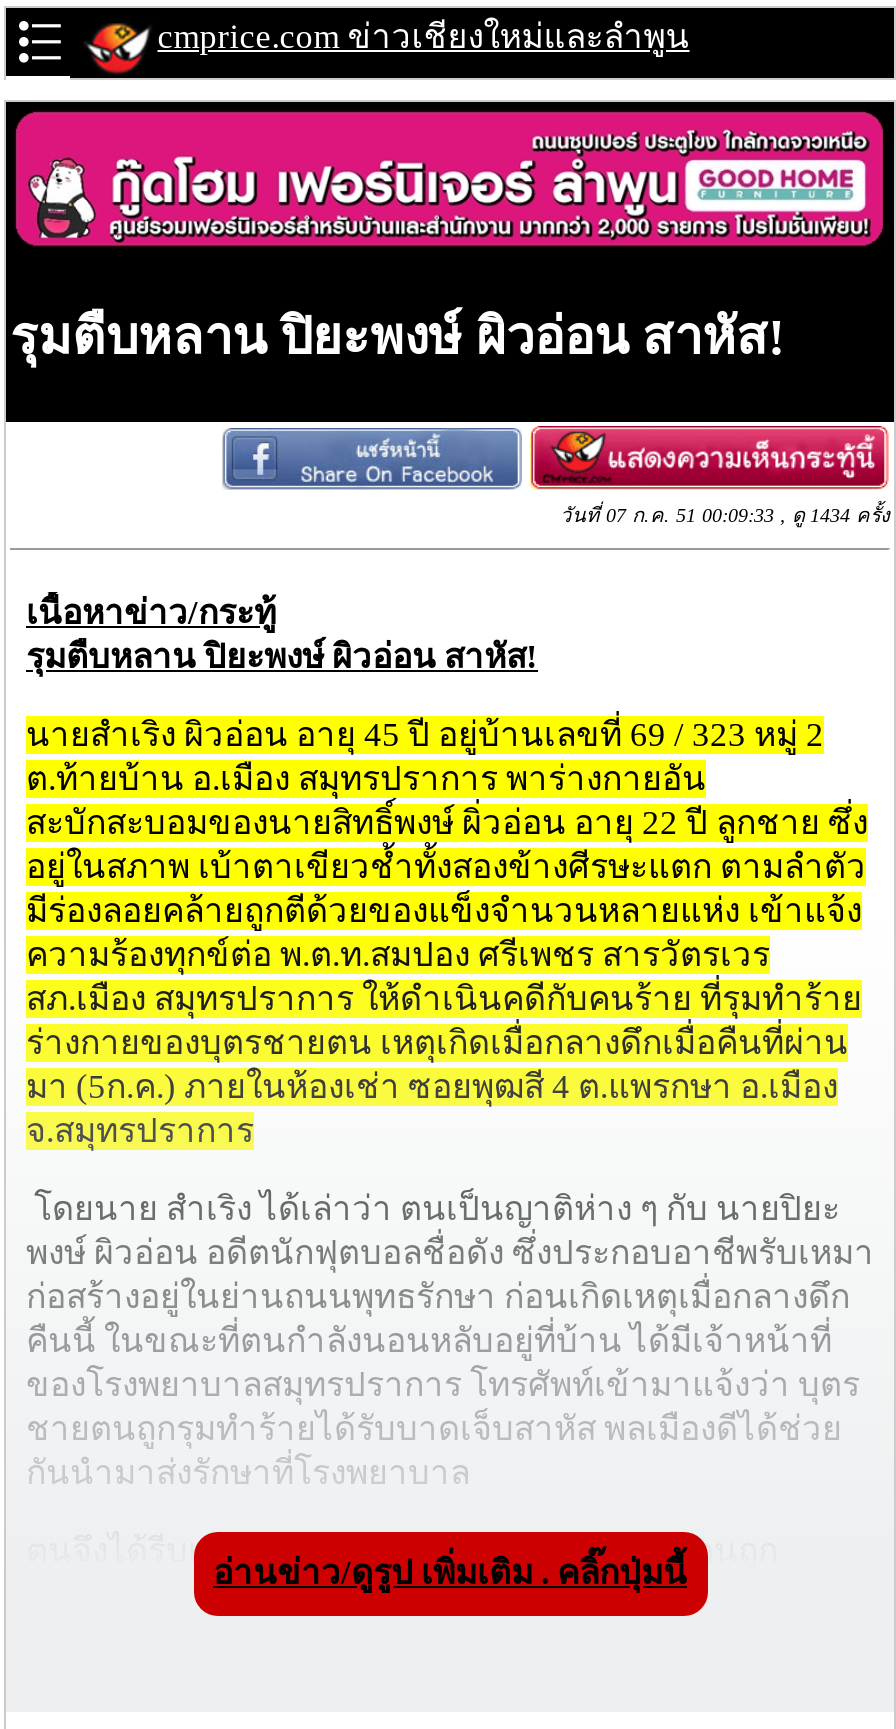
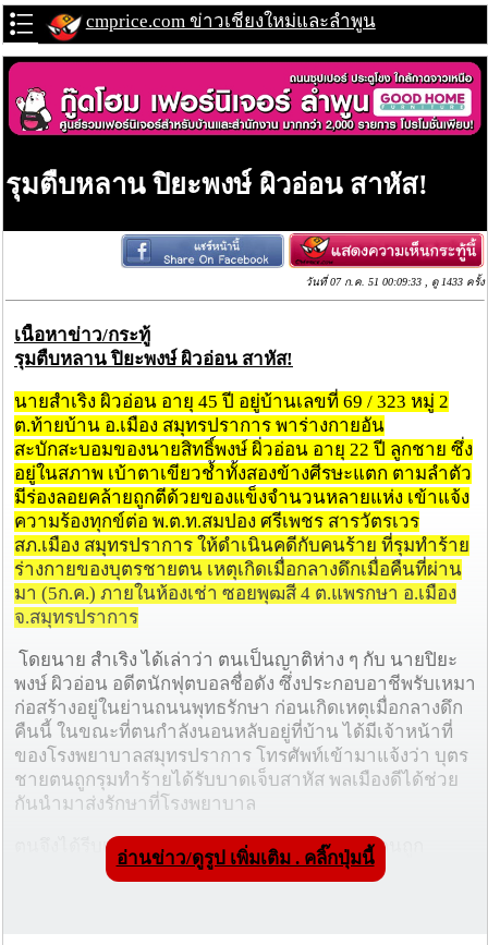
[560,505,890,527] วันที่ 07 ก.ค. 51 00:09:33 , ดู 1434 ครั้ง -> [305,276,485,288] วันที่ 07 ก.ค. 51 00:09:33 , ดู 1433 ครั้ง

